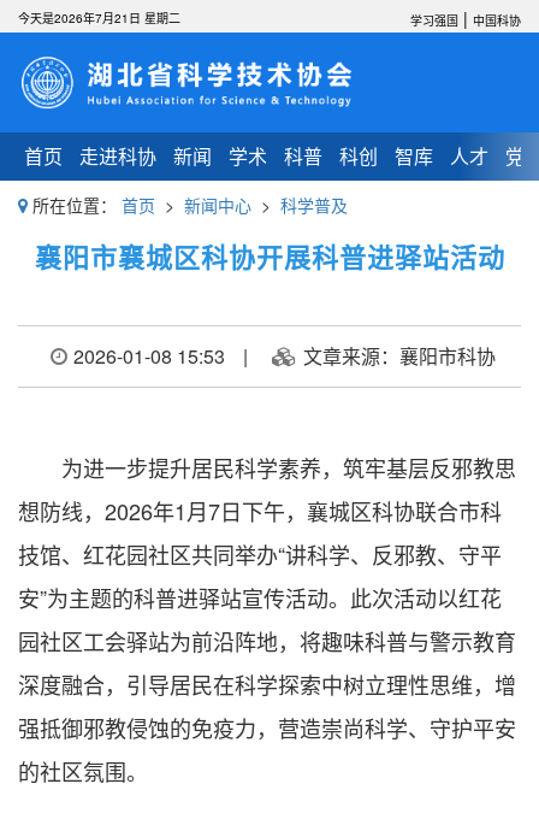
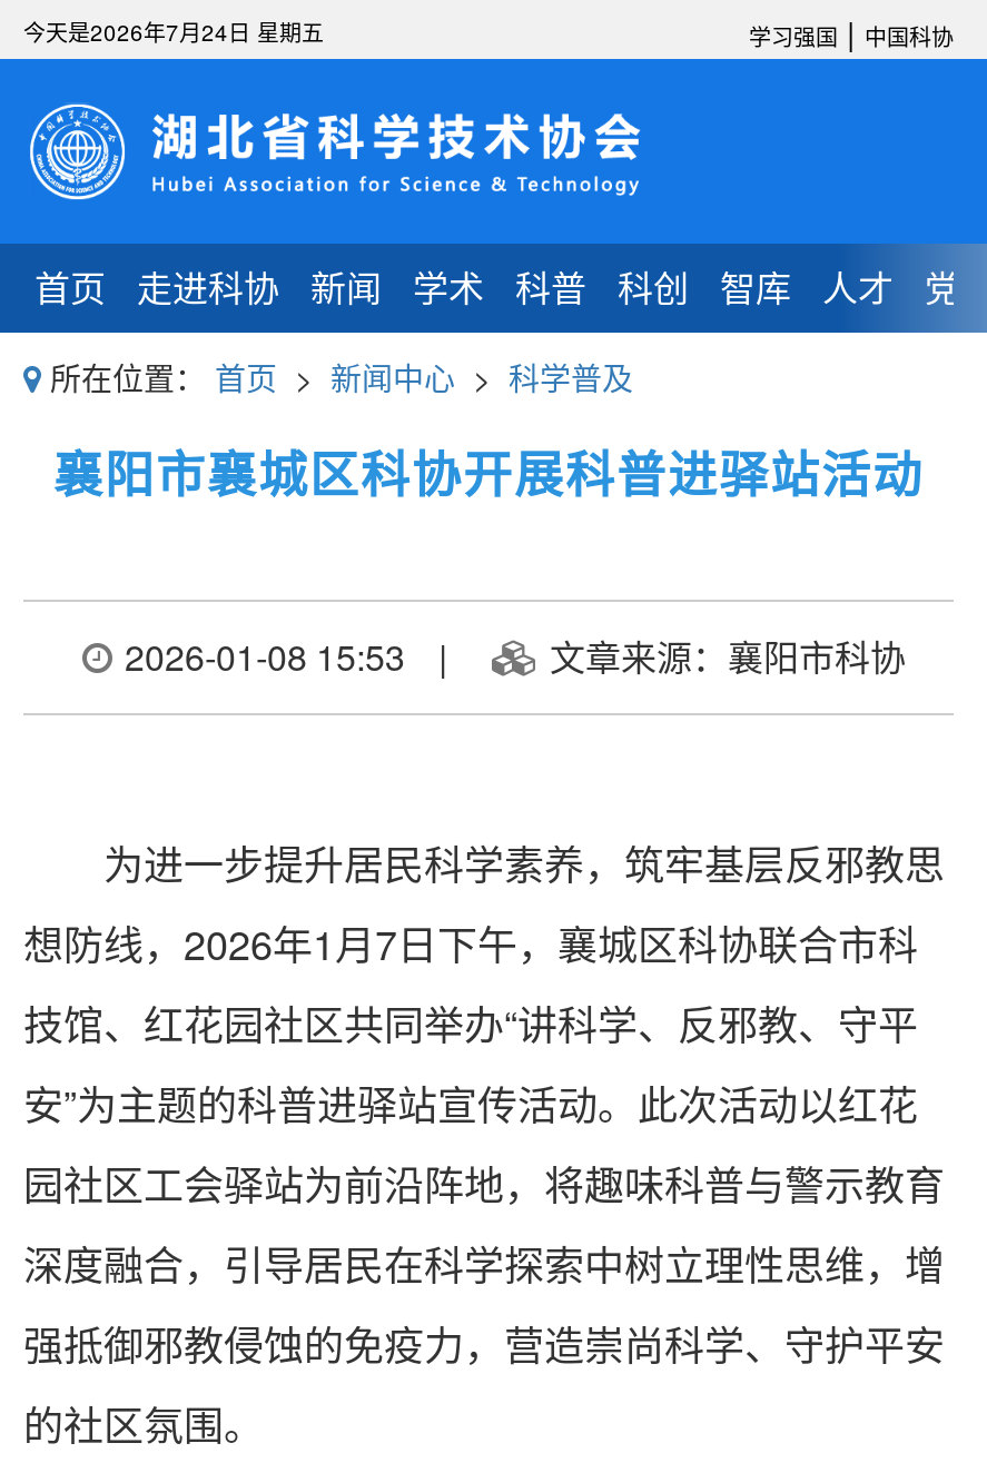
[18,10,180,26] 今天是2026年7月21日 星期二 -> [23,17,324,48] 今天是2026年7月24日 星期五

